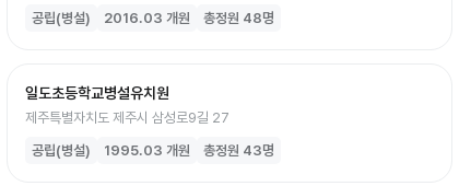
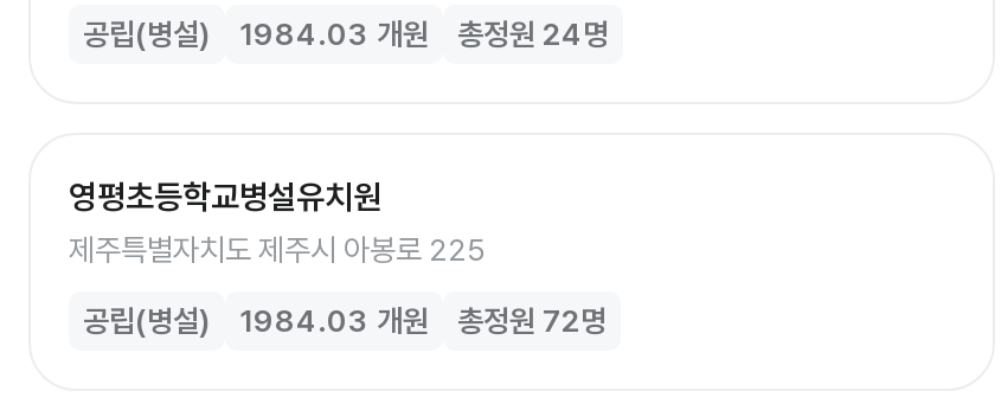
[104,10,274,26] 2016.03 개원 | 총정원 48명 -> [239,17,609,52] 1984.03 개원 | 총정원 24명
[25,84,229,126] 일도초등학교병설유치원 | 제주특별자치도 제주시 삼성로9길 27 -> [69,178,486,268] 영평초등학교병설유치원 | 제주특별자치도 제주시 아봉로 225
[104,142,274,159] 1995.03 개원 | 총정원 43명 -> [239,304,607,339] 1984.03 개원 | 총정원 72명

